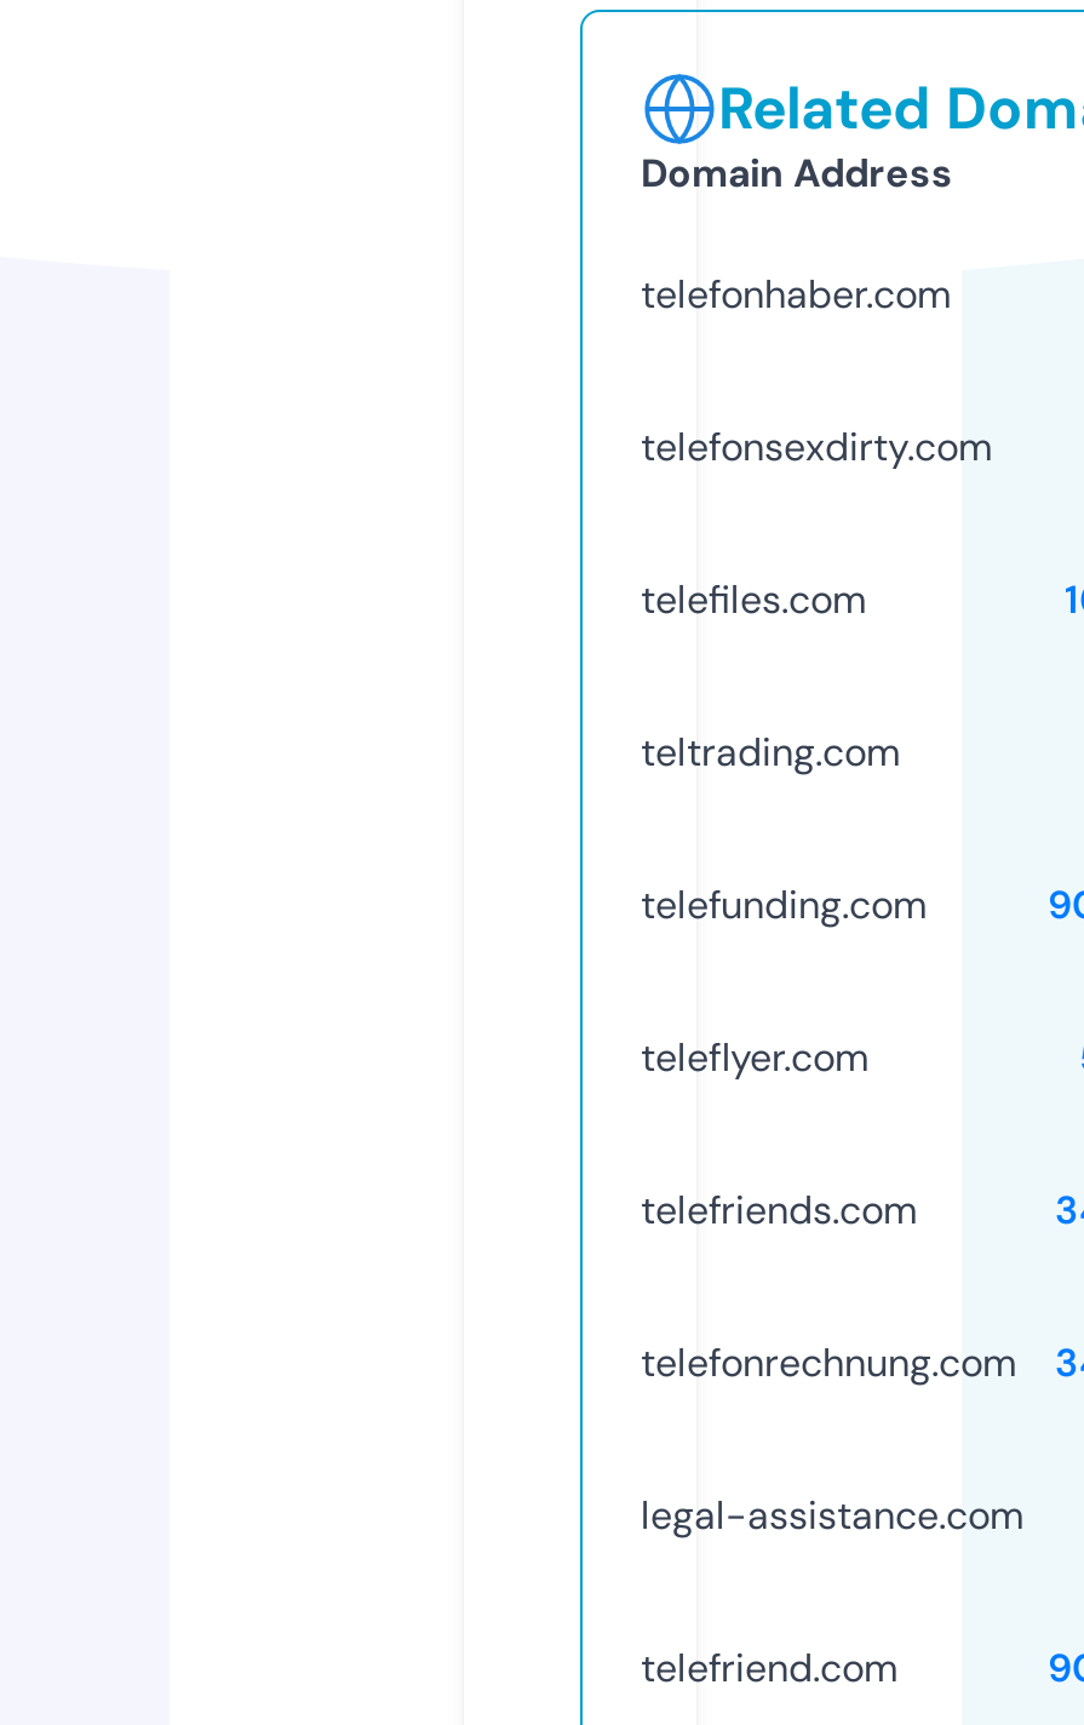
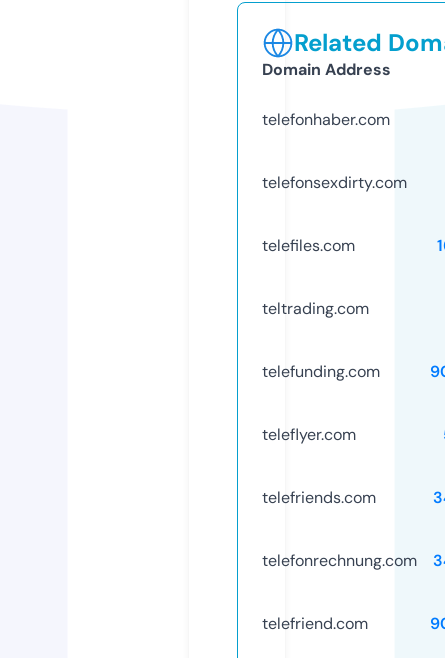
[641,1490,1023,1540] legal-assistance.com -> none

